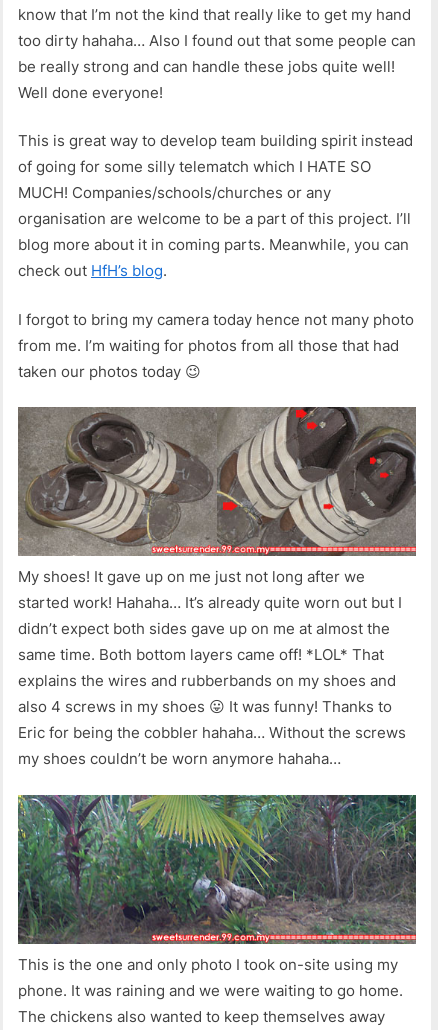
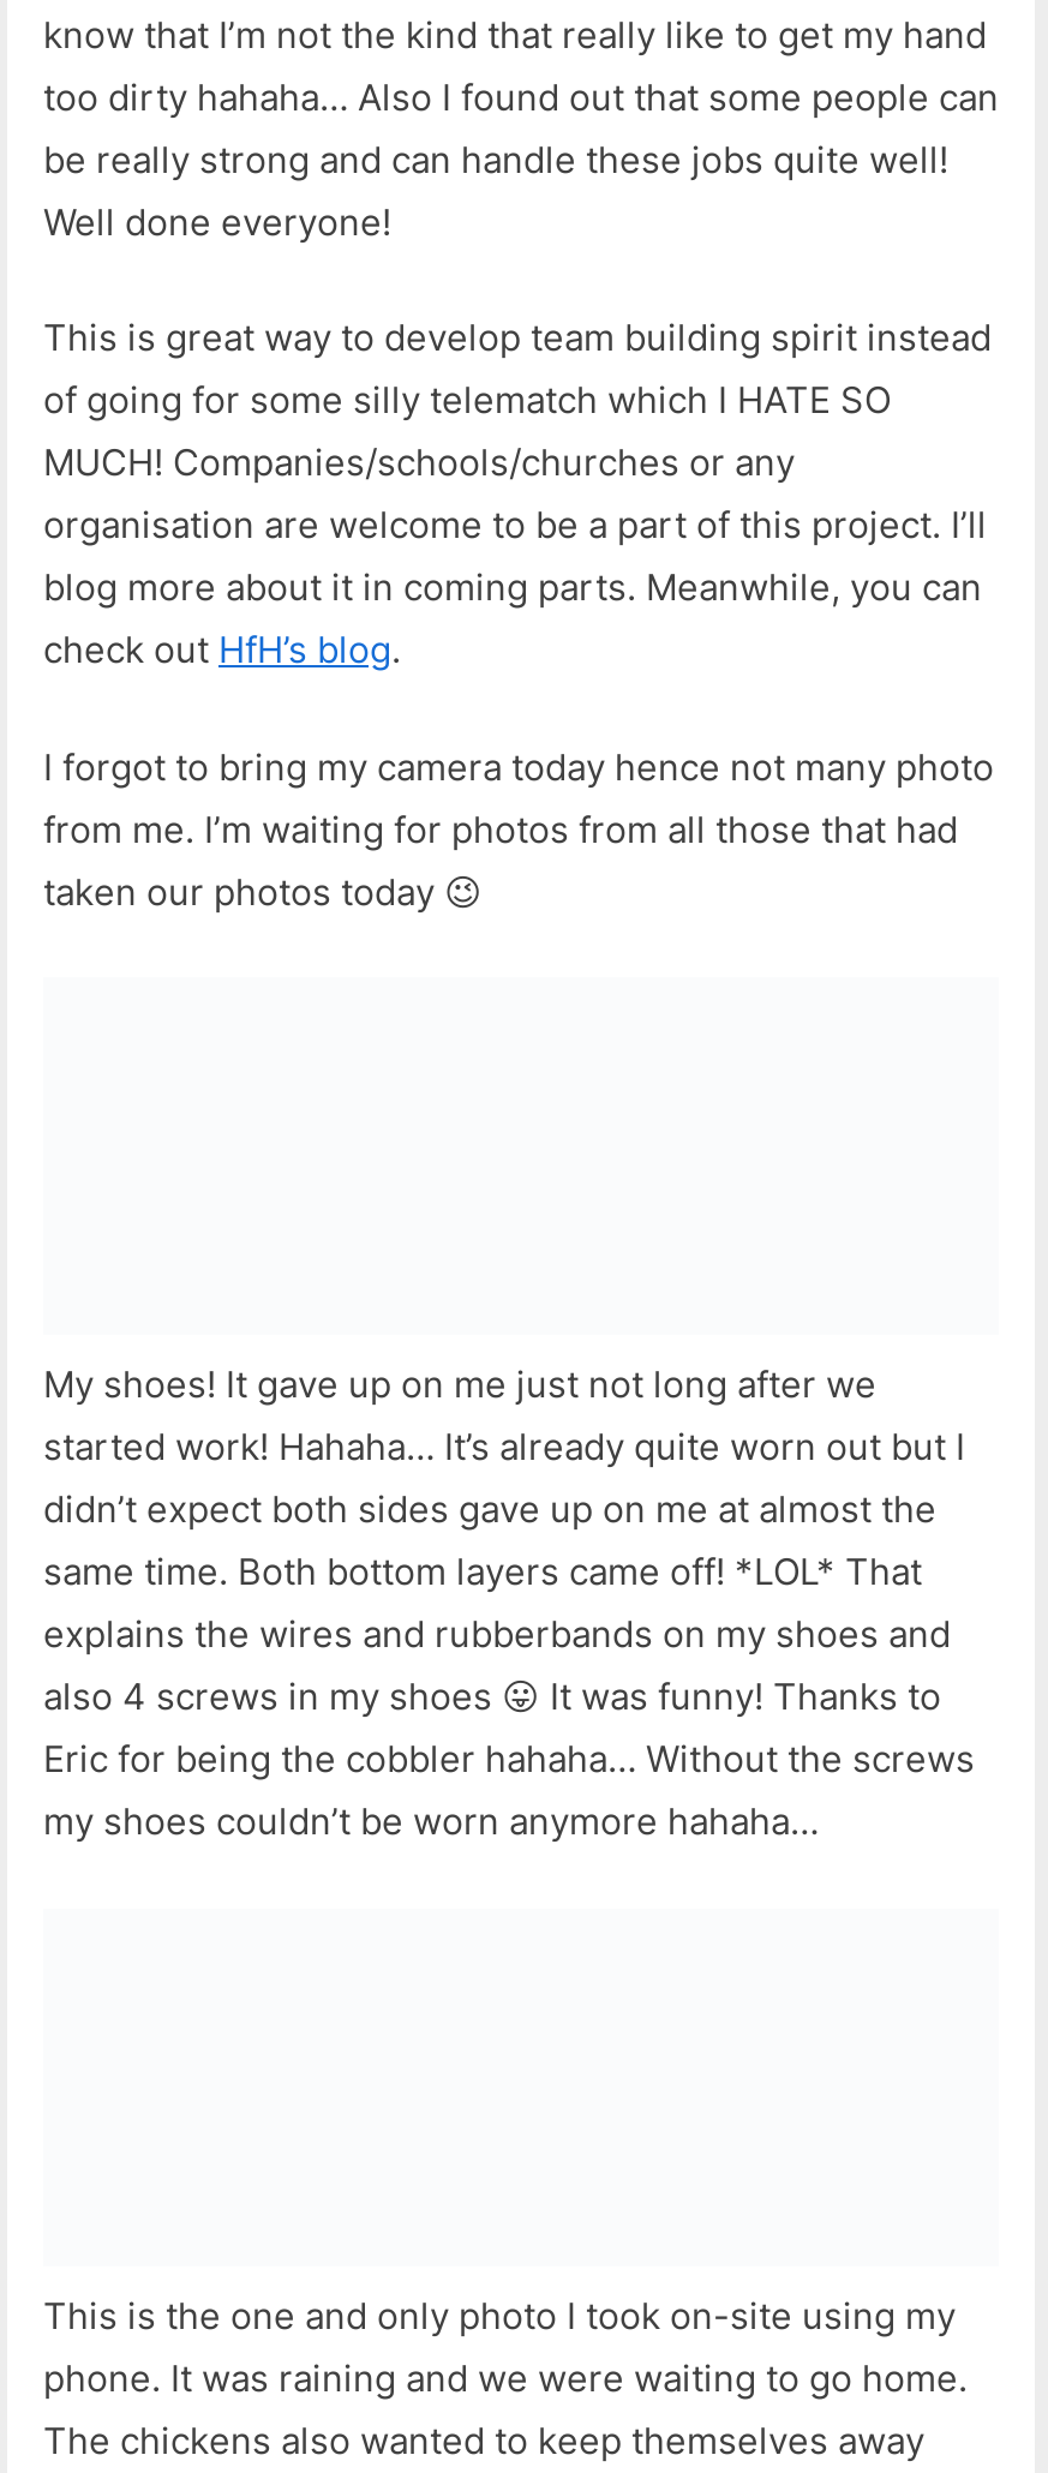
[17,406,417,557] [image] -> none
[17,794,417,945] [image] -> none

